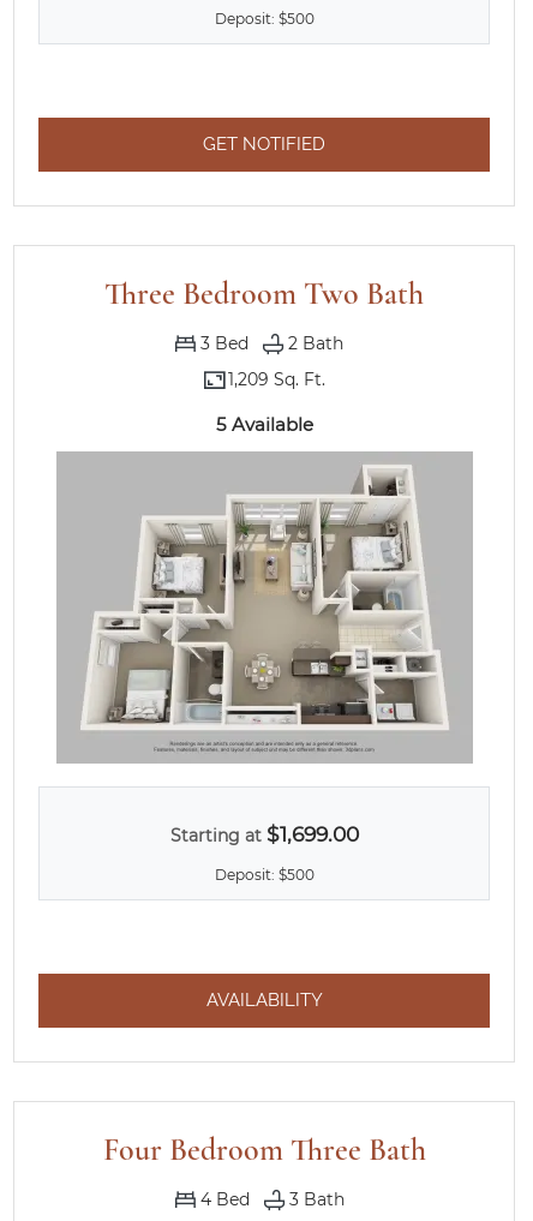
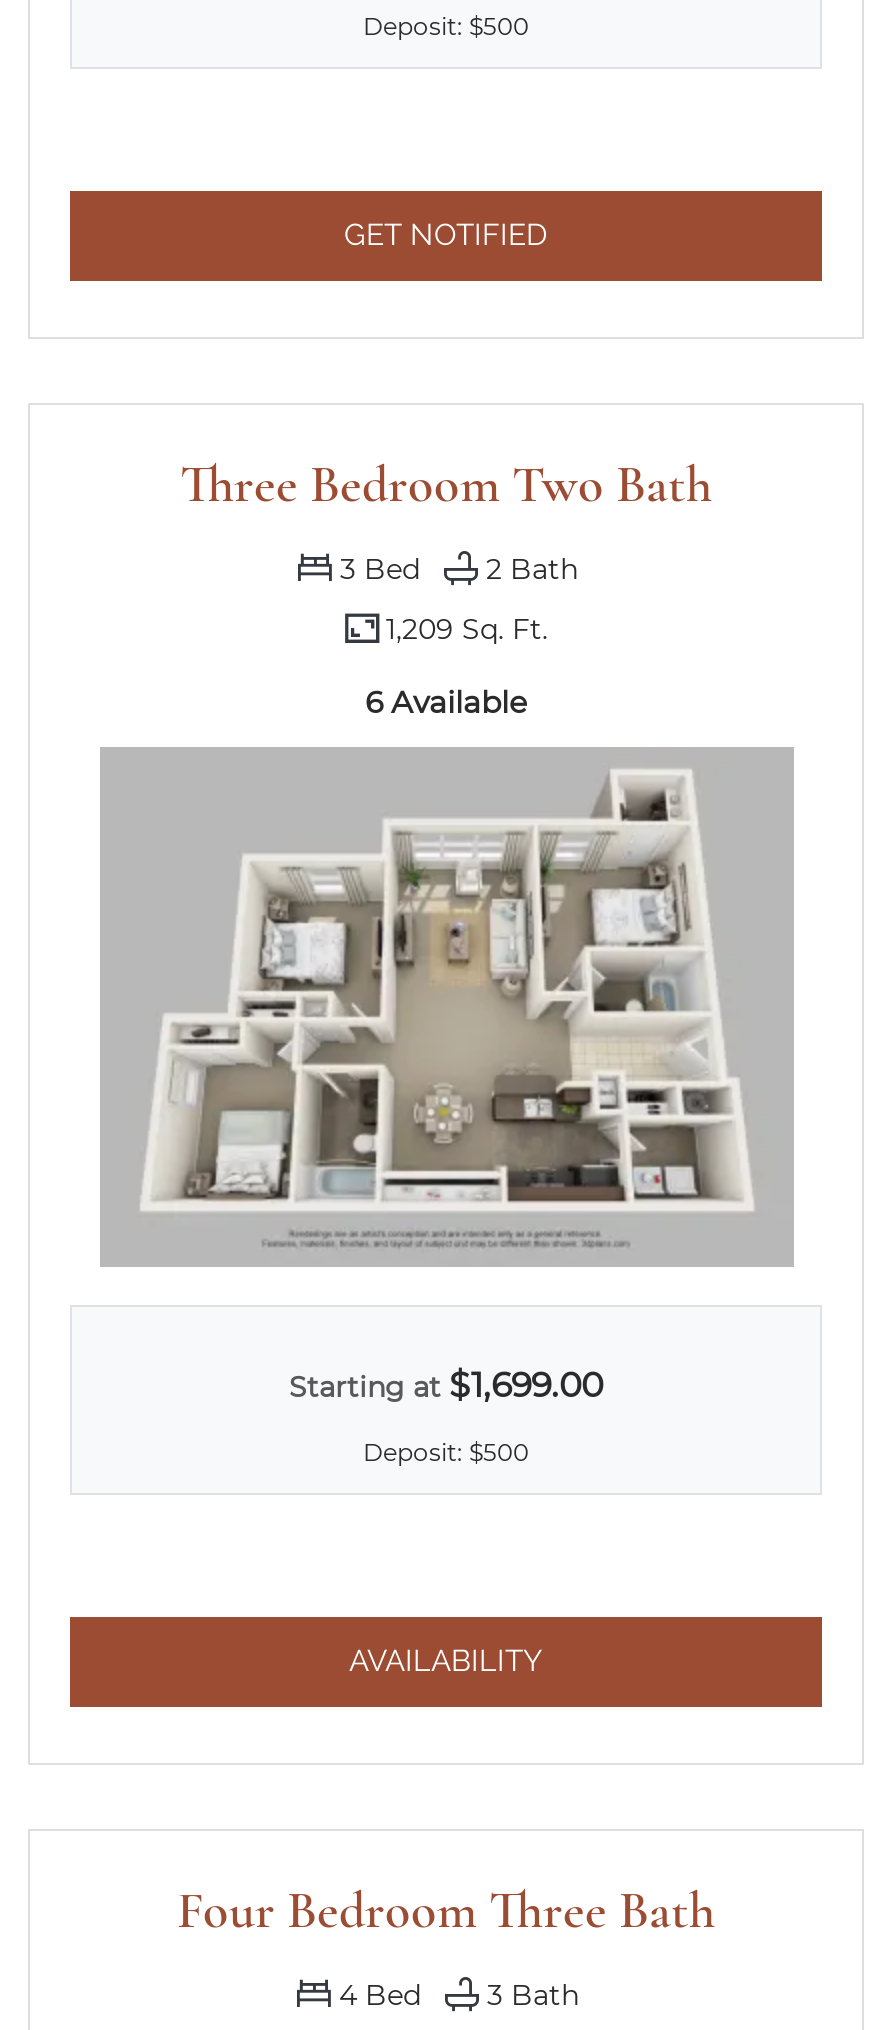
[215,413,313,436] 5 Available -> [365,684,527,722] 6 Available

